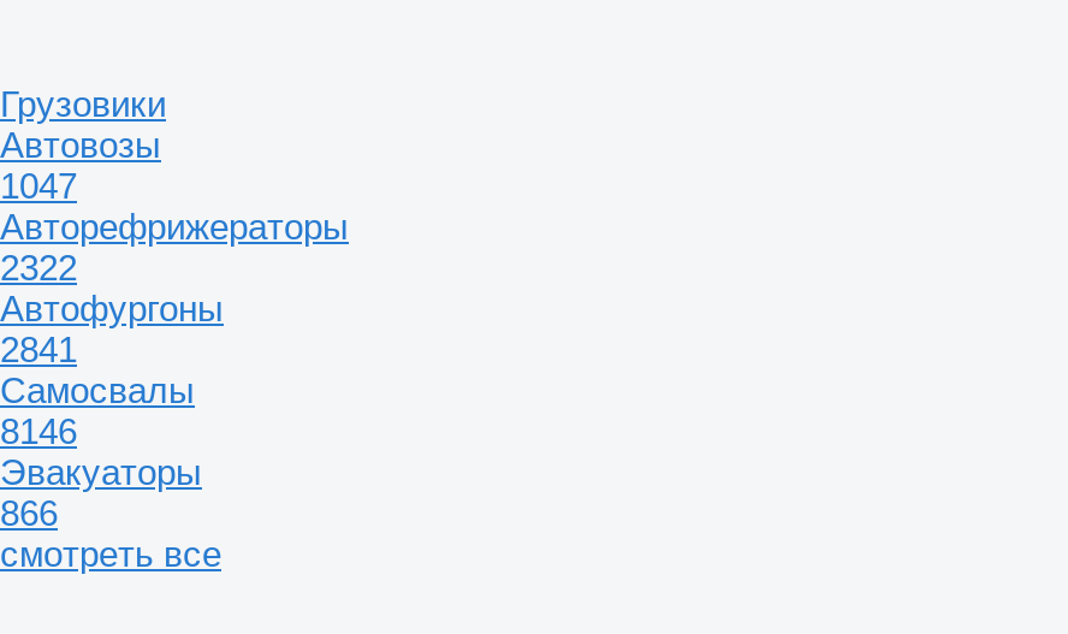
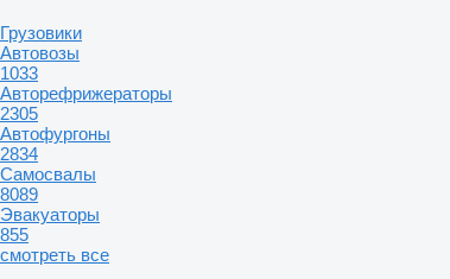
[0,164,77,205] 1047 -> [0,63,38,83] 1033
[0,246,77,287] 2322 -> [0,103,38,123] 2305
[0,328,77,369] 2841 -> [0,143,38,163] 2834
[0,410,77,450] 8146 -> [0,184,38,204] 8089
[0,491,58,532] 866 -> [0,224,28,244] 855

